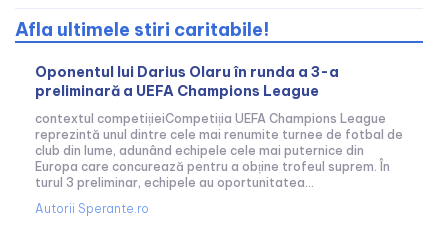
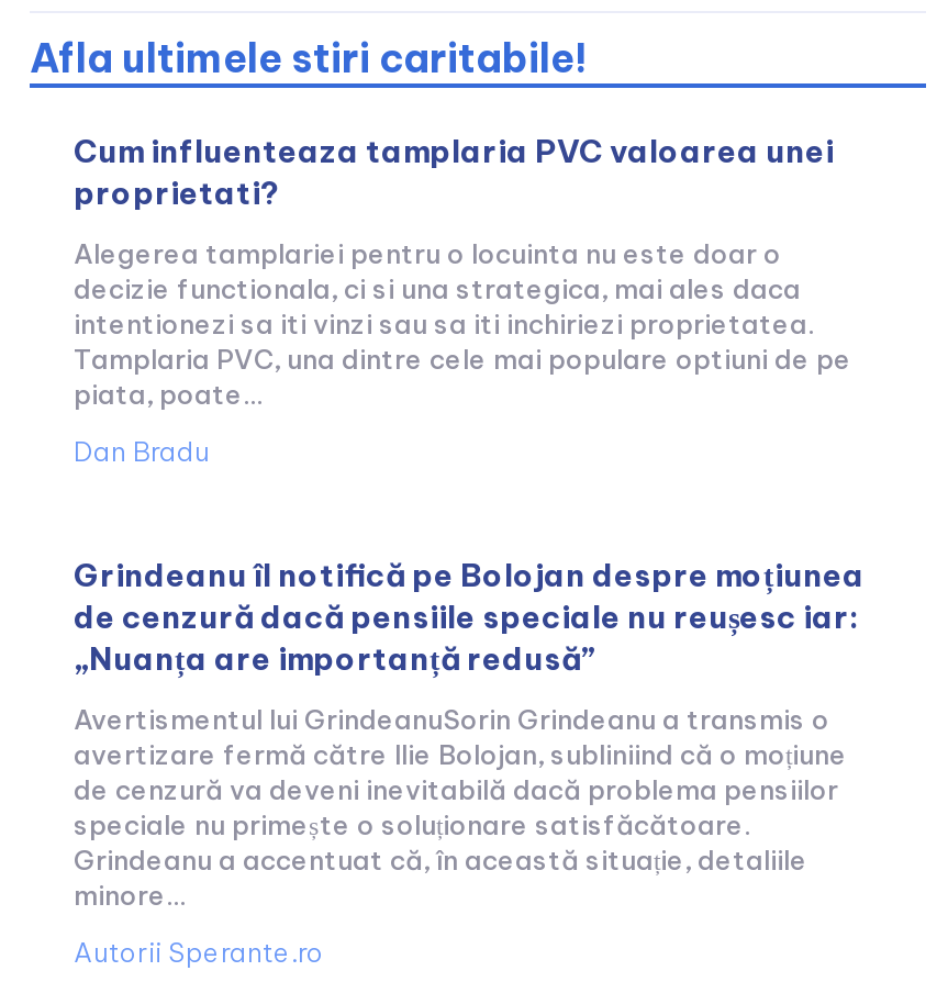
[35,62,403,189] Oponentul lui Darius Olaru în runda a 3-a | preliminară a UEFA Champions League | contextul competițieiCompetiția UEFA Champions League | reprezintă unul dintre cele mai renumite turnee de fotbal de | club din lume, adunând echipele cele mai puternice din | Europa care concurează pentru a obține trofeul suprem. În | turul 3 preliminar, echipele au oportunitatea... -> [74,131,865,911] Cum influenteaza tamplaria PVC valoarea unei | proprietati? | Alegerea tamplariei pentru o locuinta nu este doar o | decizie functionala, ci si una strategica, mai ales daca | intentionezi sa iti vinzi sau sa iti inchiriezi proprietatea. | Tamplaria PVC, una dintre cele mai populare optiuni de pe | piata, poate... | Dan Bradu | Grindeanu îl notifică pe Bolojan despre moțiunea | de cenzură dacă pensiile speciale nu reușesc iar: | „Nuanța are importanță redusă” | Avertismentul lui GrindeanuSorin Grindeanu a transmis o | avertizare fermă către Ilie Bolojan, subliniind că o moțiune | de cenzură va deveni inevitabilă dacă problema pensiilor | speciale nu primește o soluționare satisfăcătoare. | Grindeanu a accentuat că, în această situație, detaliile | minore...

